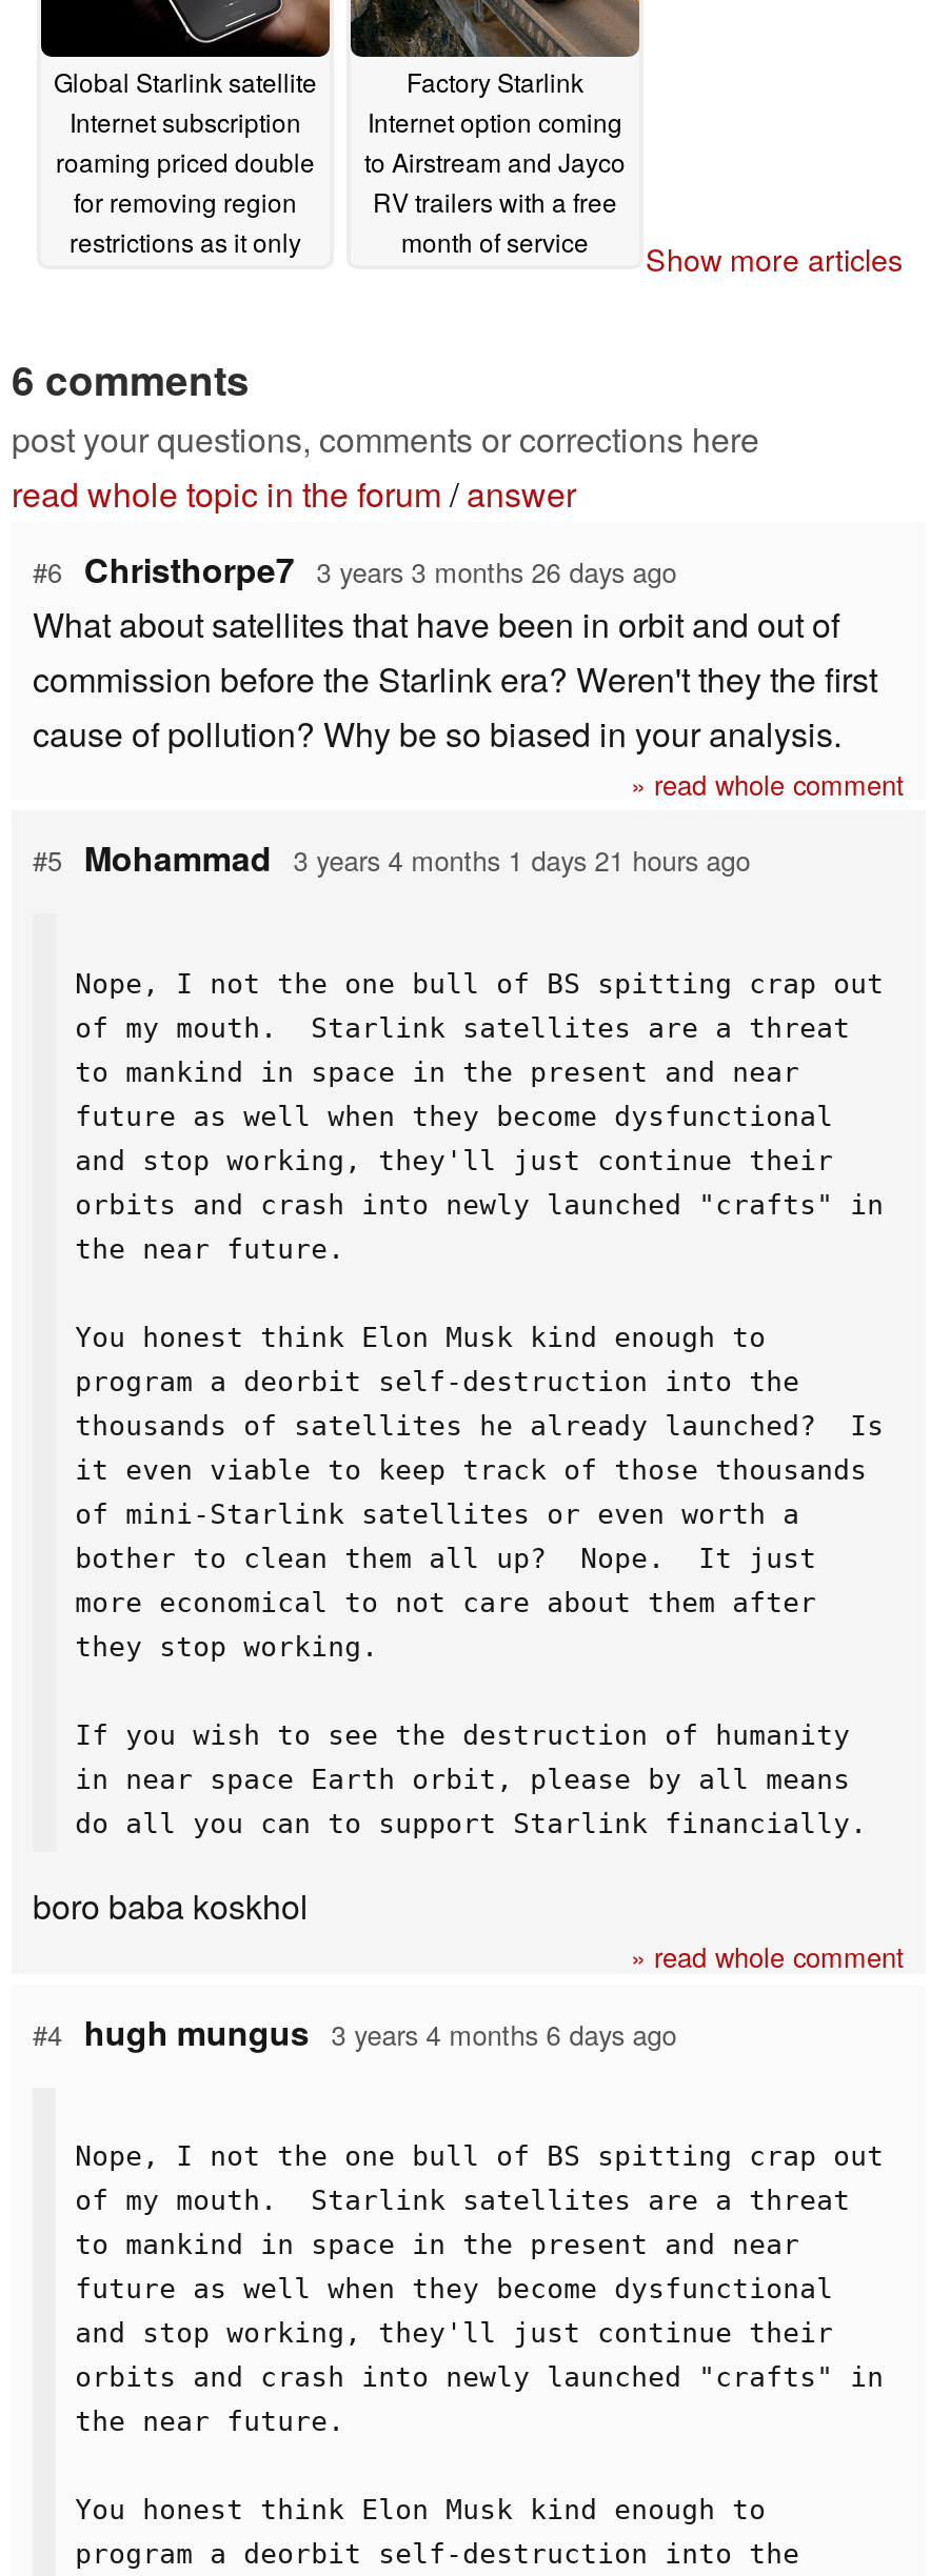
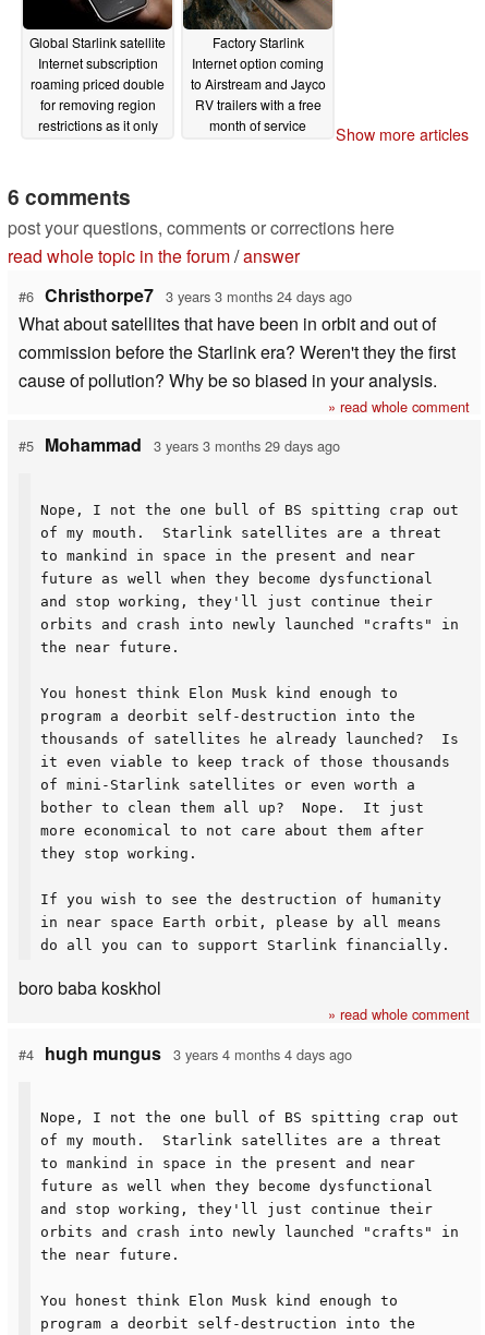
[33,545,677,593] #6 Christhorpe7 3 years 3 months 26 days ago -> [19,282,352,308] #6 Christhorpe7 3 years 3 months 24 days ago
[33,834,750,882] #5 Mohammad 3 years 4 months 1 days 21 hours ago -> [19,432,340,457] #5 Mohammad 3 years 3 months 29 days ago
[33,2007,677,2055] #4 hugh mungus 3 years 4 months 6 days ago -> [19,1040,352,1065] #4 hugh mungus 3 years 4 months 4 days ago

